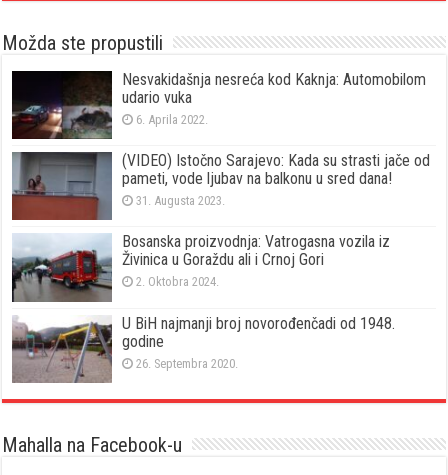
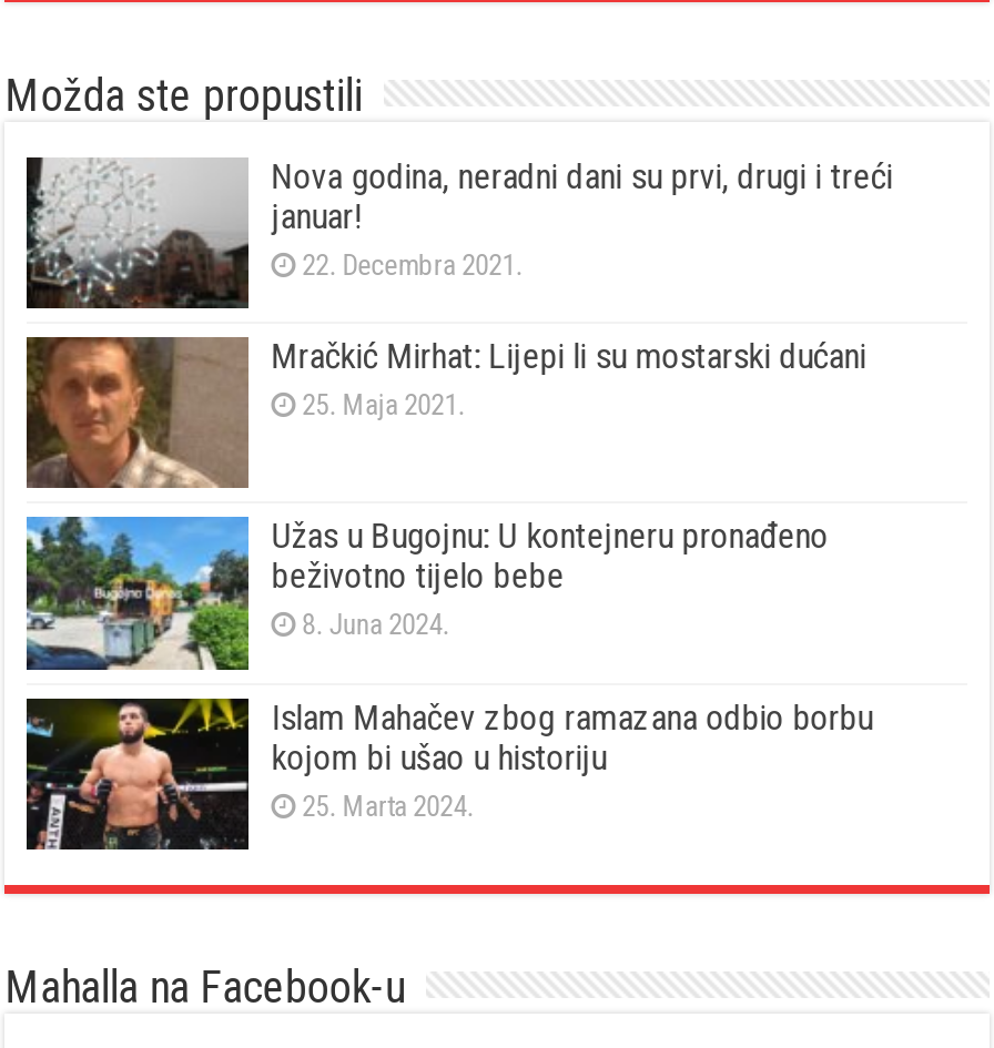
[13,70,426,139] [image] | Nesvakidašnja nesreća kod Kaknja: Automobilom | udario vuka | 6. Aprila 2022. -> [27,155,892,308] [image] | Nova godina, neradni dani su prvi, drugi i treći | januar! | 22. Decembra 2021.
[12,151,430,220] [image] | (VIDEO) Istočno Sarajevo: Kada su strasti jače od | pameti, vode ljubav na balkonu u sred dana! | 31. Augusta 2023. -> [24,335,866,488] [image] | Mračkić Mirhat: Lijepi li su mostarski dućani | 25. Maja 2021.
[11,232,390,302] [image] | Bosanska proizvodnja: Vatrogasna vozila iz | Živinica u Goraždu ali i Crnoj Gori | 2. Oktobra 2024. -> [24,515,828,672] [image] | Užas u Bugojnu: U kontejneru pronađeno | beživotno tijelo bebe | 8. Juna 2024.
[12,314,395,383] [image] | U BiH najmanji broj novorođenčadi od 1948. | godine | 26. Septembra 2020. -> [24,696,872,849] [image] | Islam Mahačev zbog ramazana odbio borbu | kojom bi ušao u historiju | 25. Marta 2024.

